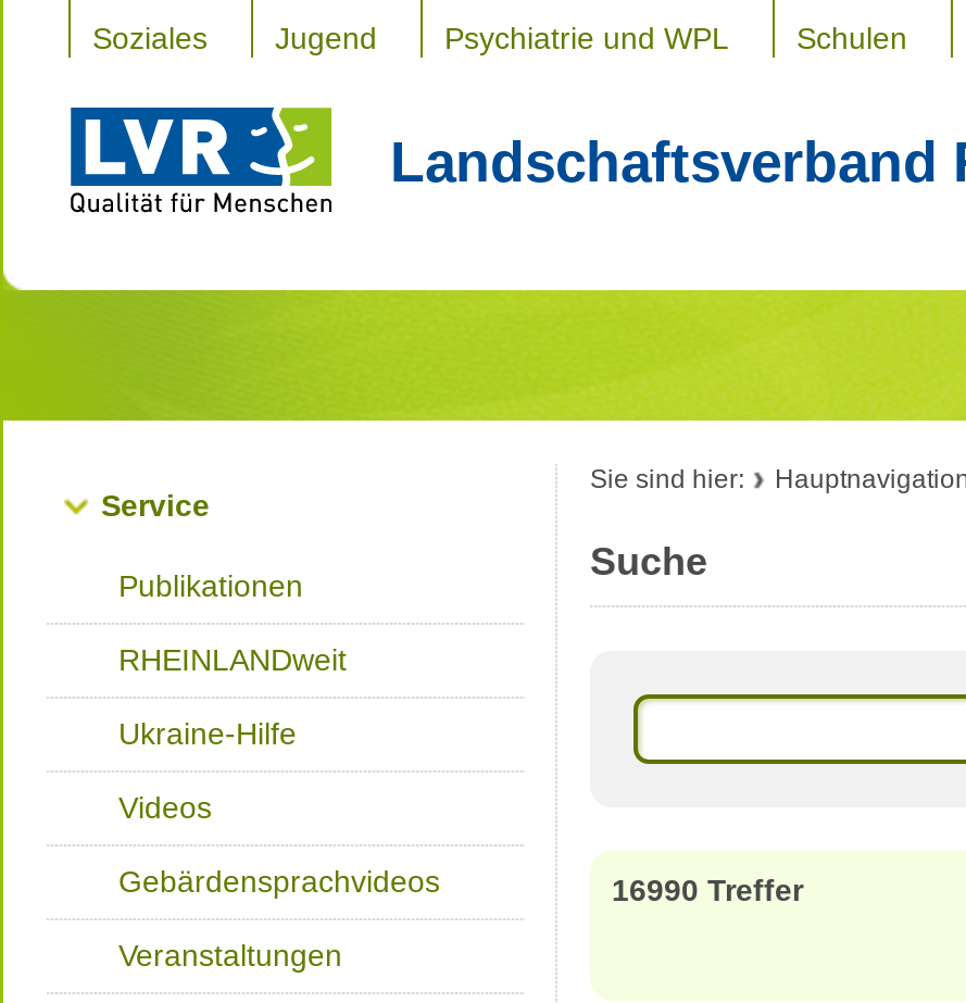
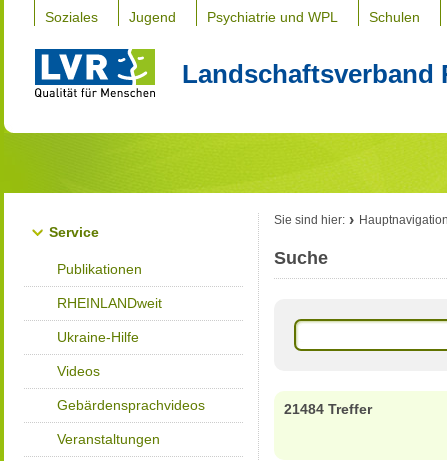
[612,873,803,907] 16990 Treffer -> [284,401,372,417] 21484 Treffer

